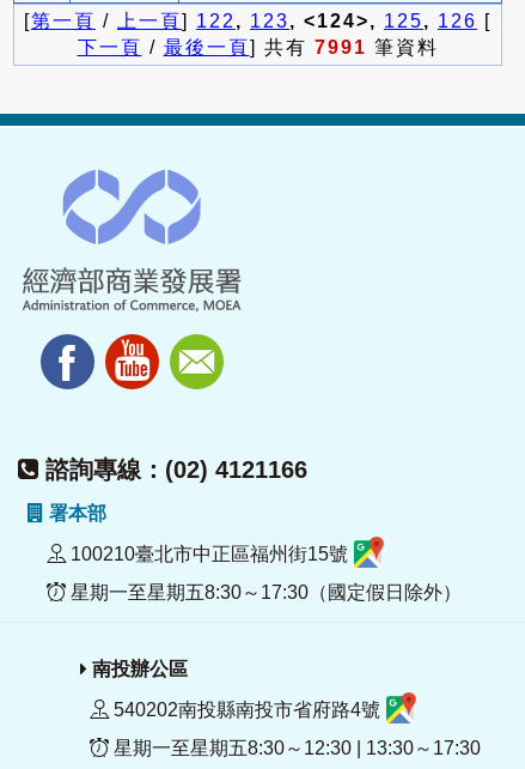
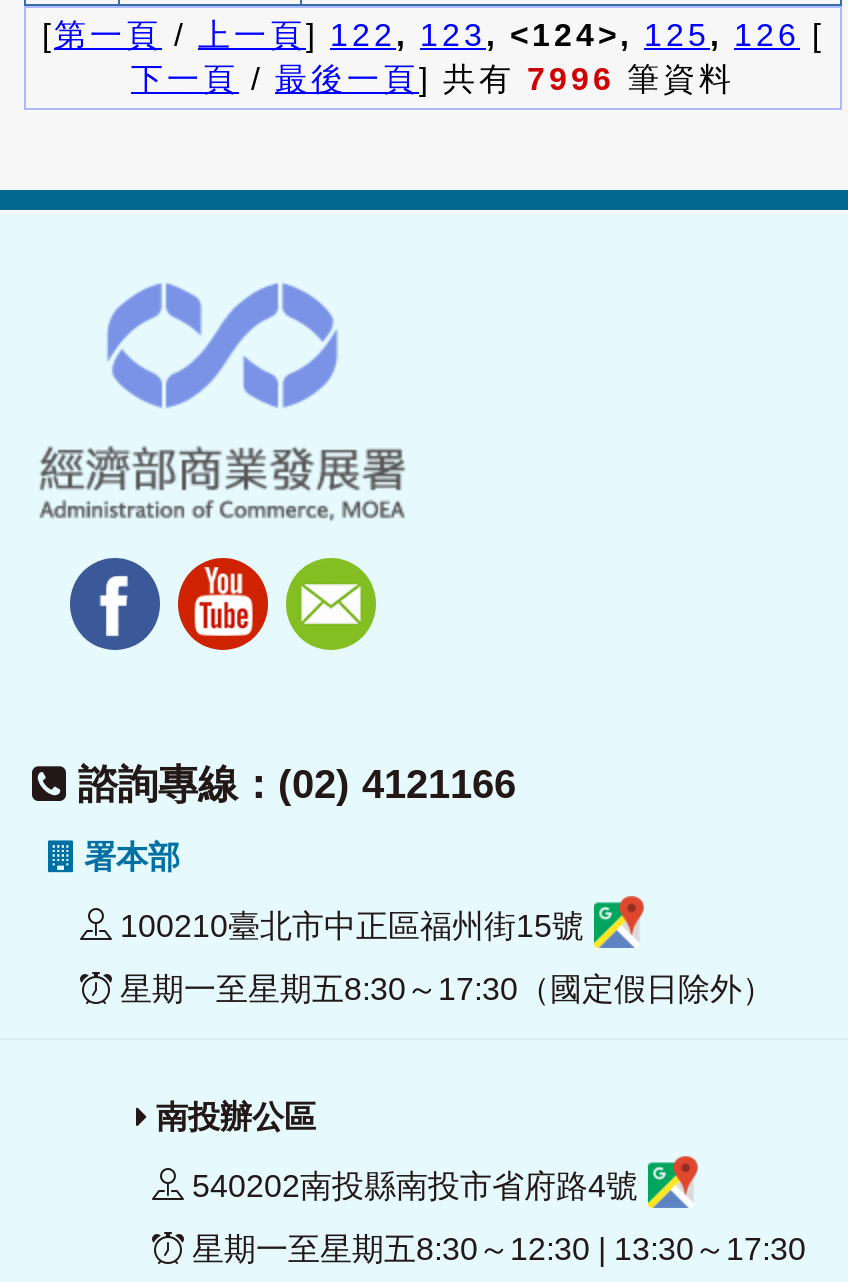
[77,37,438,57] 下一頁/最後一頁] 共有7991筆資料 -> [131,62,735,96] 下一頁/最後一頁] 共有7996筆資料

